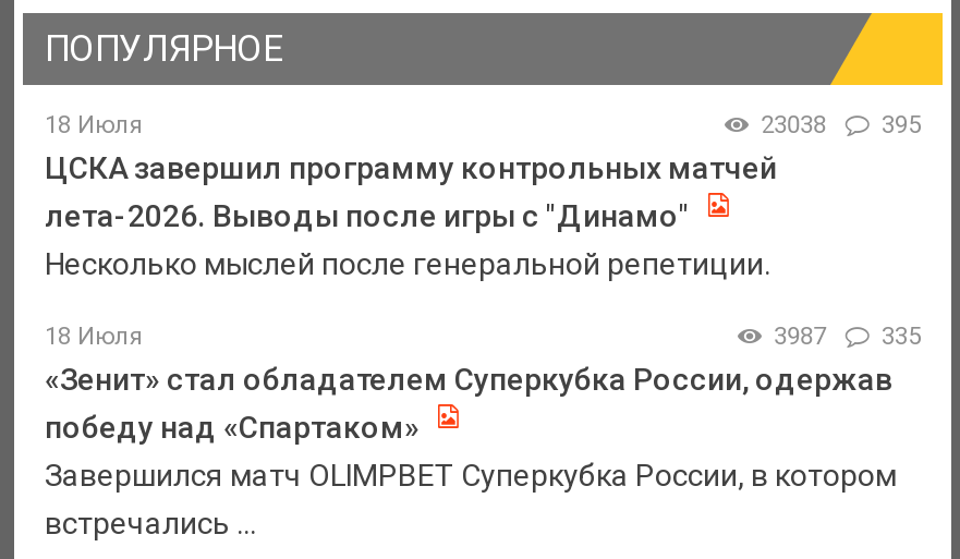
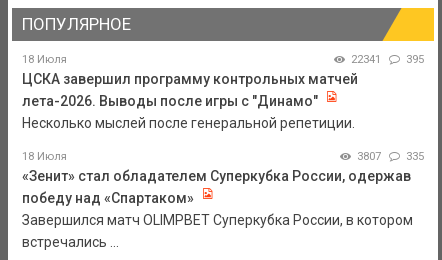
[761,111,921,139] 23038 395 -> [351,53,424,66] 22341 395
[774,323,921,351] 3987 335 -> [357,150,424,163] 3807 335

